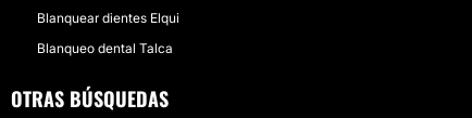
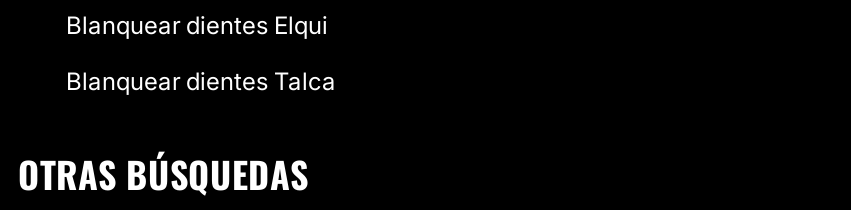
[37,40,173,56] Blanqueo dental Talca -> [66,66,336,96] Blanquear dientes Talca

